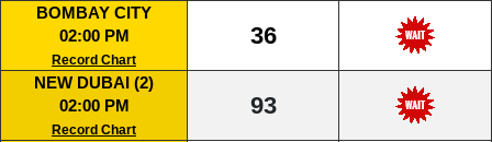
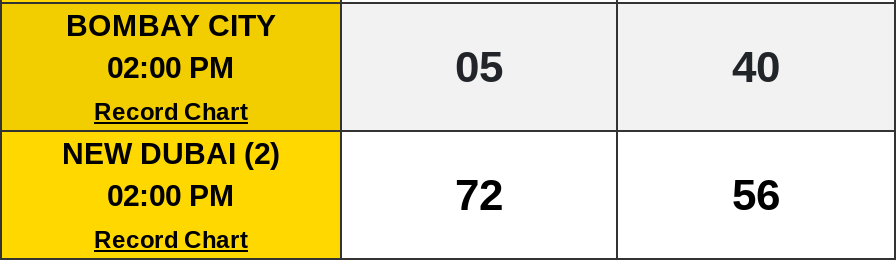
[250,22,276,50] 36 -> [455,41,780,91] 05 | 40
[250,92,276,119] 93 -> [455,169,780,219] 72 | 56

